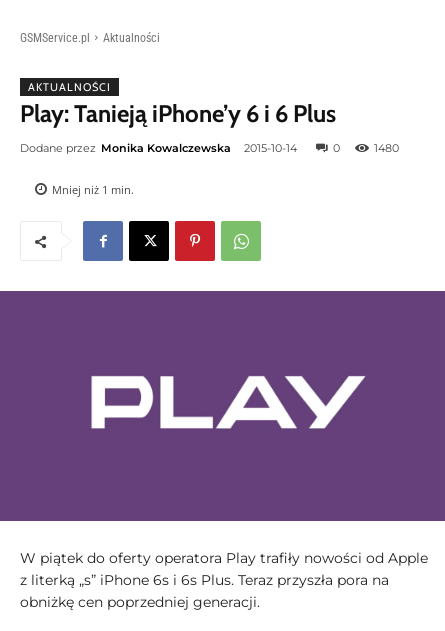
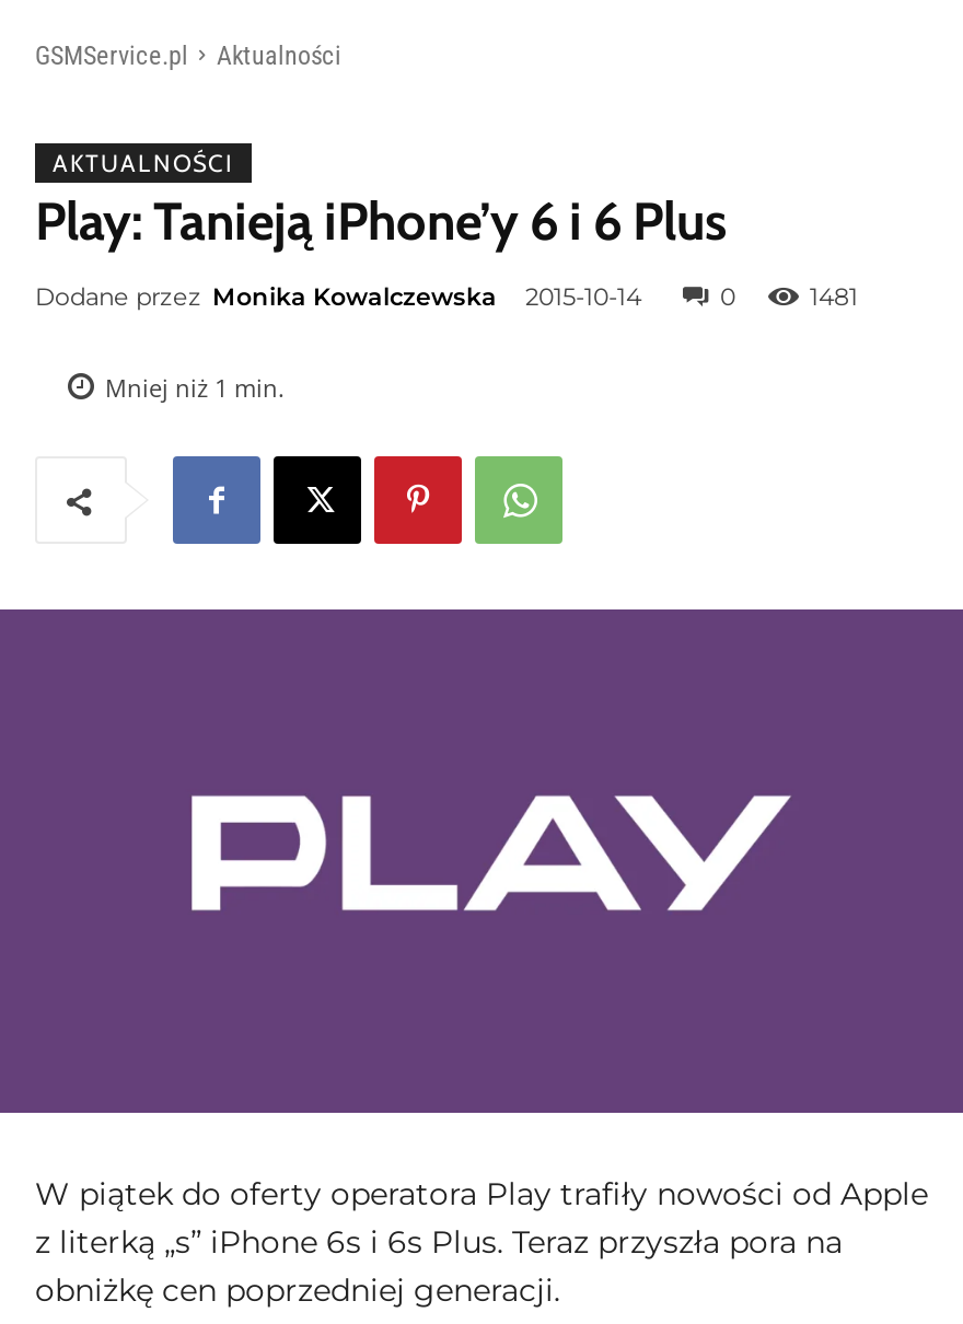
[374,141,399,155] 1480 -> [810,281,858,312] 1481

